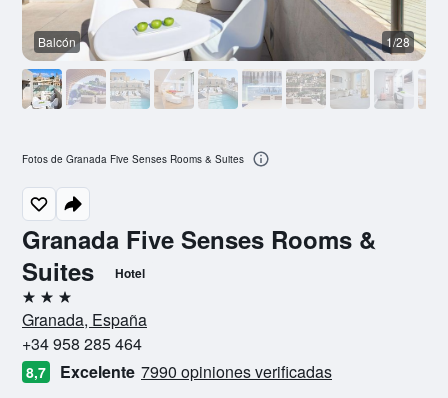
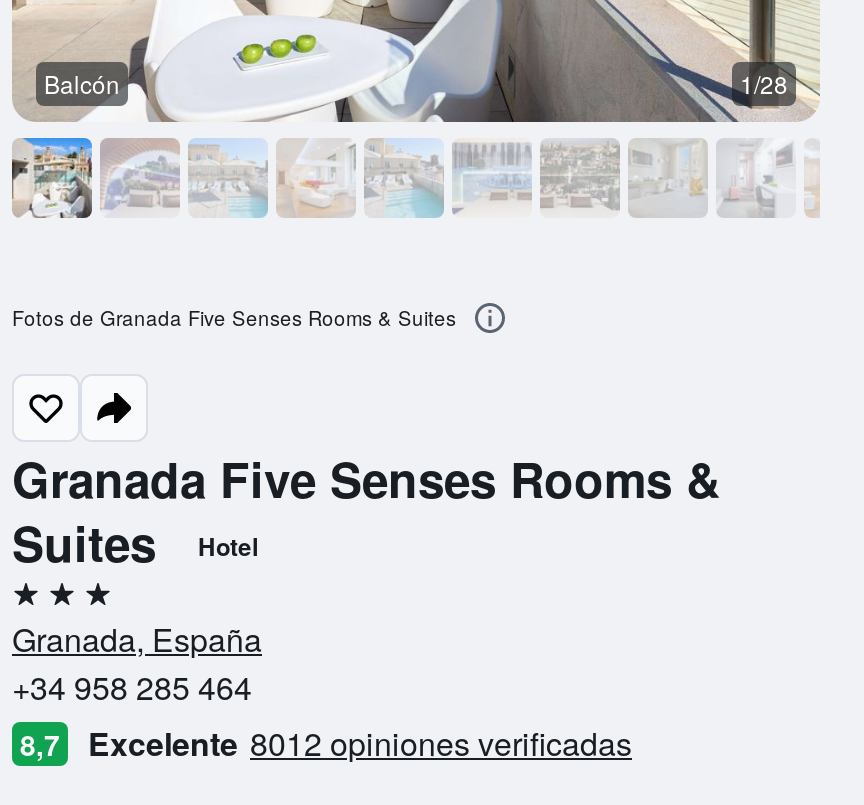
[60,360,332,383] Excelente 7990 opiniones verificadas -> [88,720,632,766] Excelente 8012 opiniones verificadas

